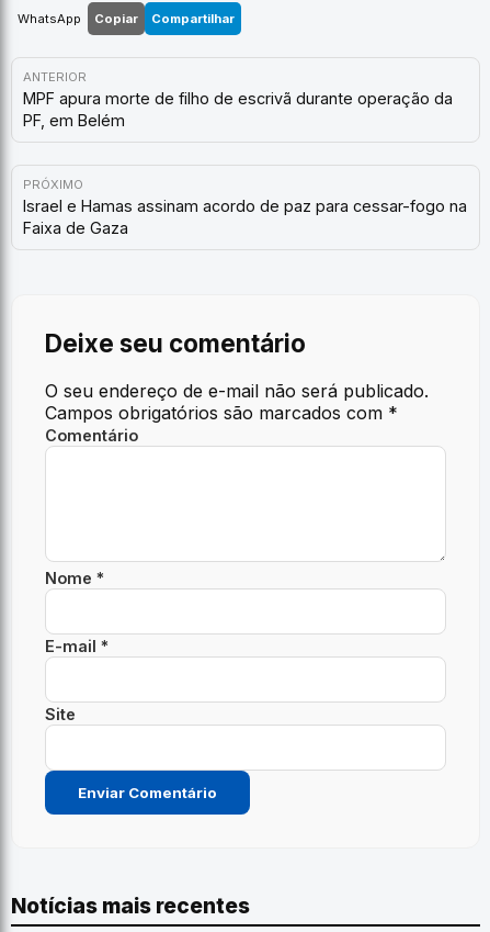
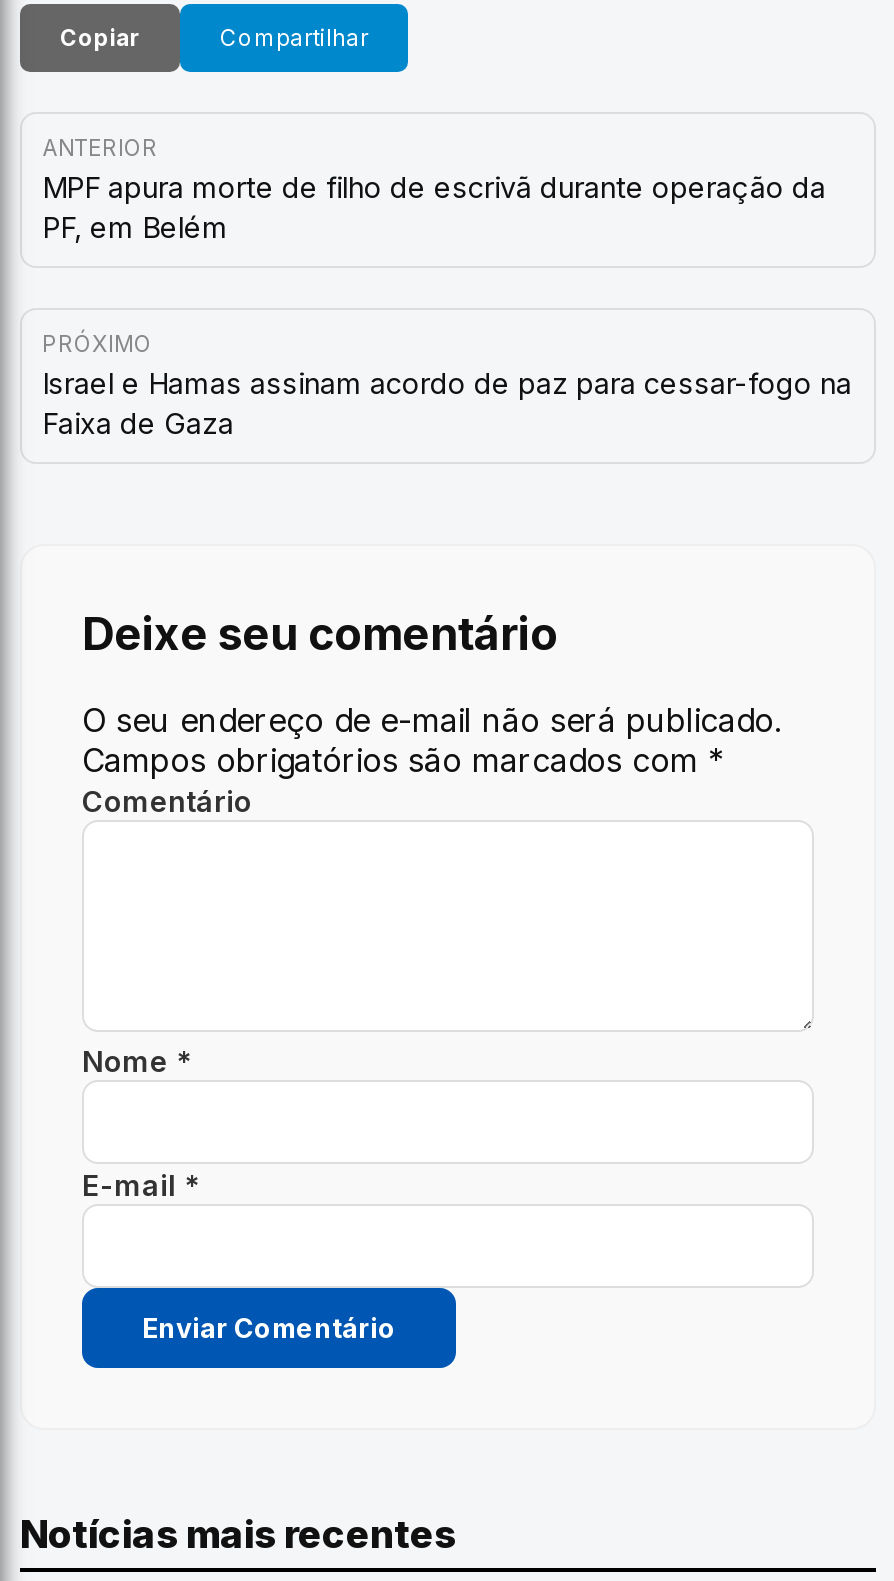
[18,11,81,27] WhatsApp -> none
[45,705,76,724] Site -> none

